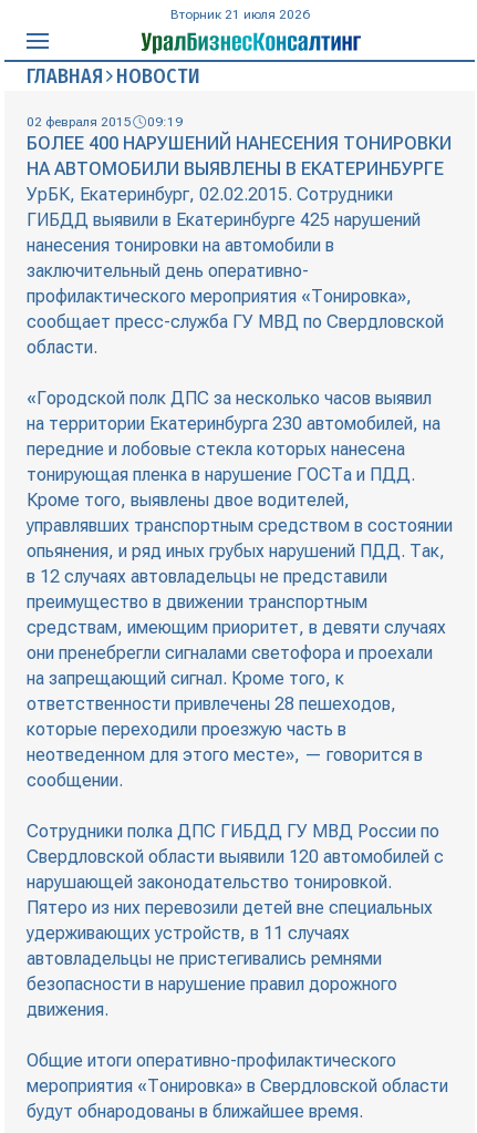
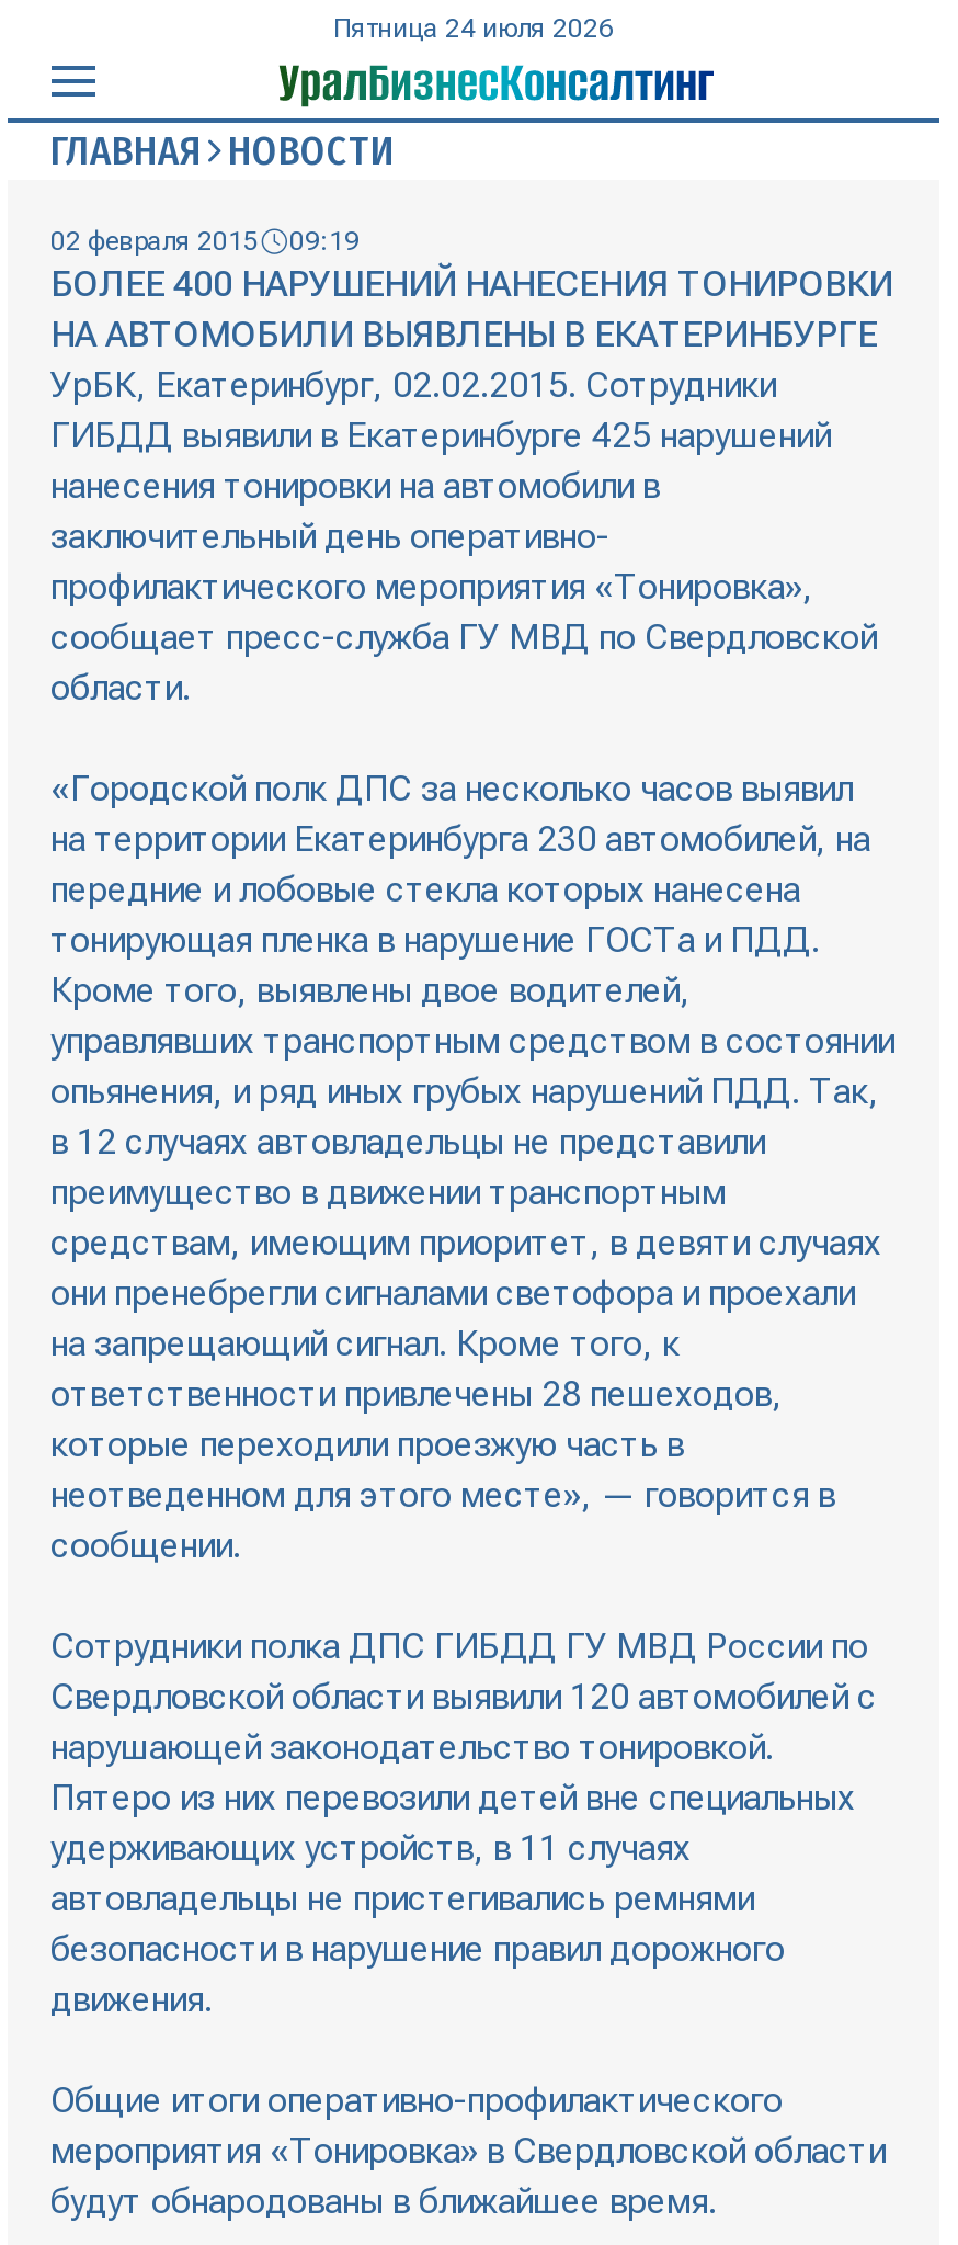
[169,7,309,22] Вторник 21 июля 2026 -> [332,13,613,44] Пятница 24 июля 2026

